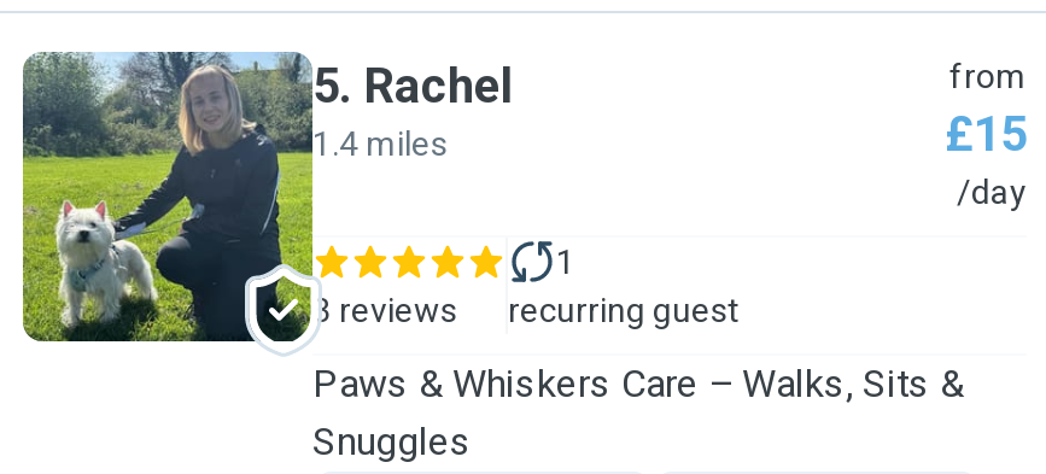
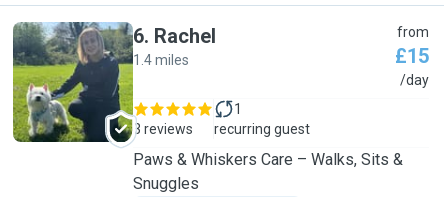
[312,57,513,115] 5. Rachel -> [133,24,216,48] 6. Rachel

